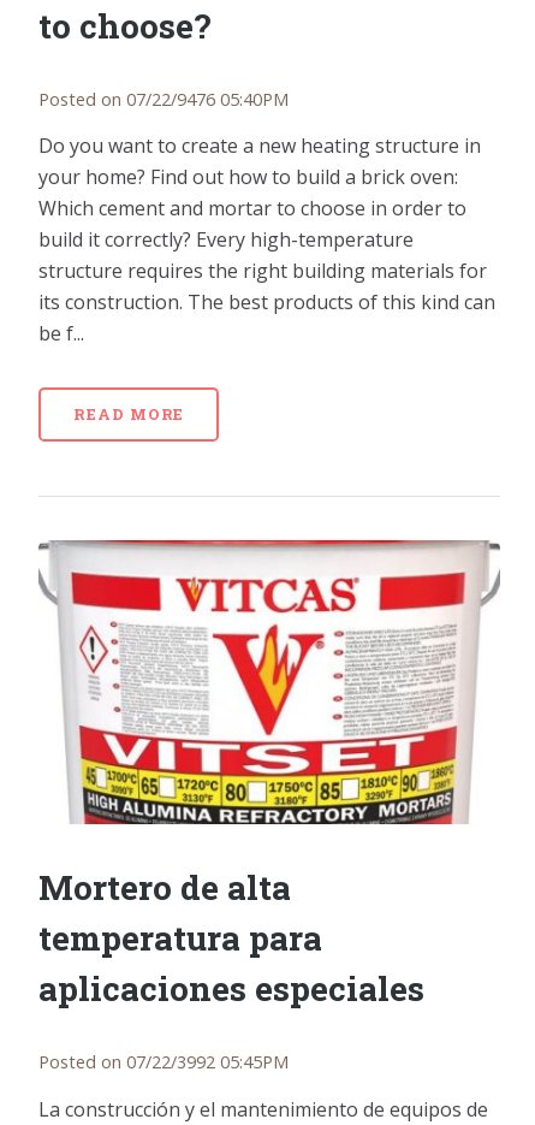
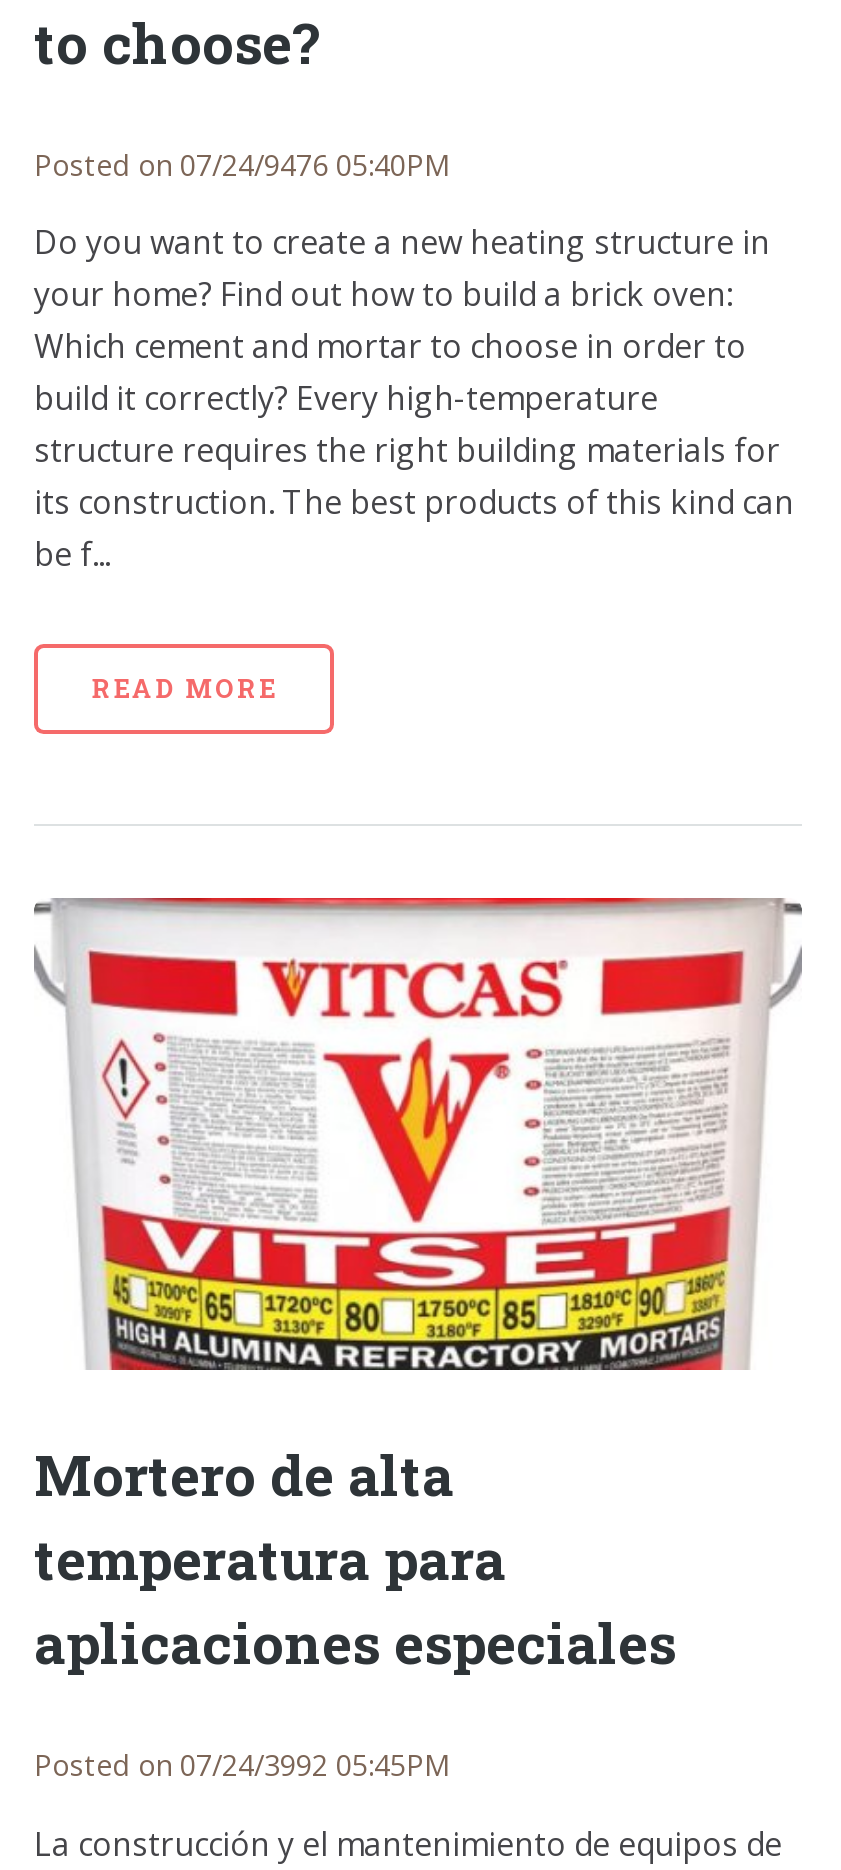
[38,88,289,111] Posted on 07/22/9476 05:40PM -> [34,146,450,184] Posted on 07/24/9476 05:40PM
[38,1051,289,1074] Posted on 07/22/3992 05:45PM -> [34,1746,450,1784] Posted on 07/24/3992 05:45PM

